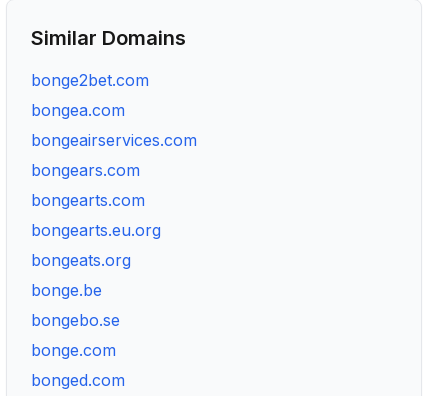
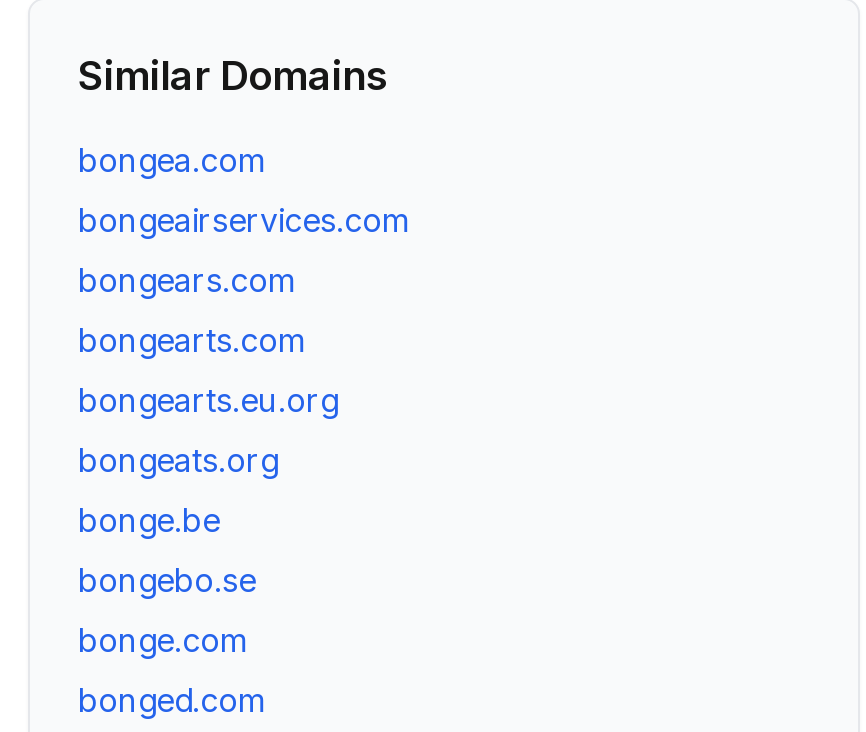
[31,70,149,90] bonge2bet.com -> none

